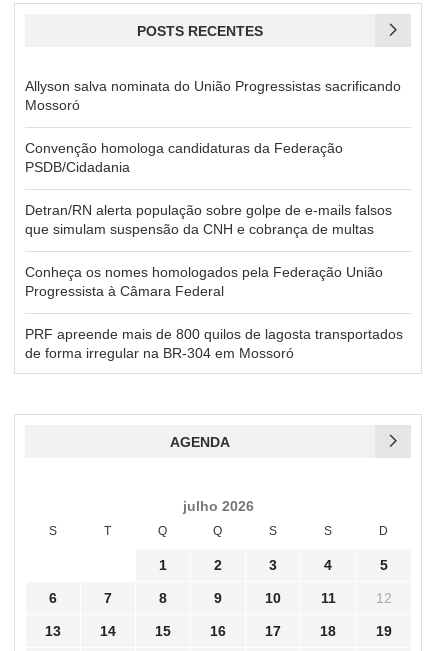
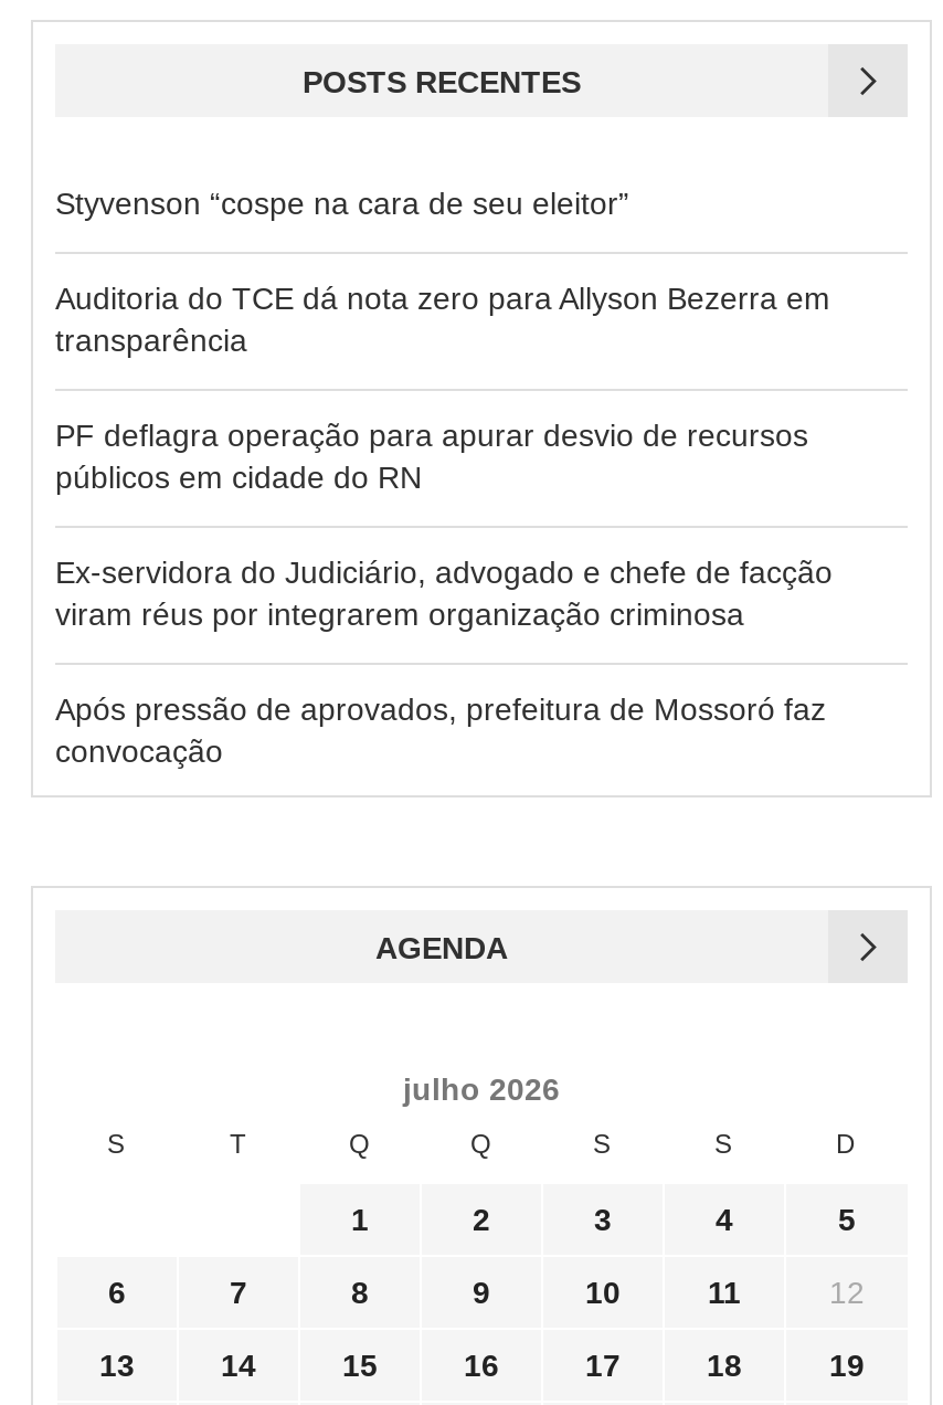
[25,78,401,113] Allyson salva nominata do União Progressistas sacrificando | Mossoró -> [55,187,629,222] Styvenson “cospe na cara de seu eleitor”
[25,140,343,175] Convenção homologa candidaturas da Federação | PSDB/Cidadania -> [55,282,830,359] Auditoria do TCE dá nota zero para Allyson Bezerra em | transparência
[25,202,392,237] Detran/RN alerta população sobre golpe de e-mails falsos | que simulam suspensão da CNH e cobrança de multas -> [55,419,808,496] PF deflagra operação para apurar desvio de recursos | públicos em cidade do RN
[25,264,383,299] Conheça os nomes homologados pela Federação União | Progressista à Câmara Federal -> [55,556,833,633] Ex-servidora do Judiciário, advogado e chefe de facção | viram réus por integrarem organização criminosa
[25,326,403,361] PRF apreende mais de 800 quilos de lagosta transportados | de forma irregular na BR-304 em Mossoró -> [55,693,826,770] Após pressão de aprovados, prefeitura de Mossoró faz | convocação

